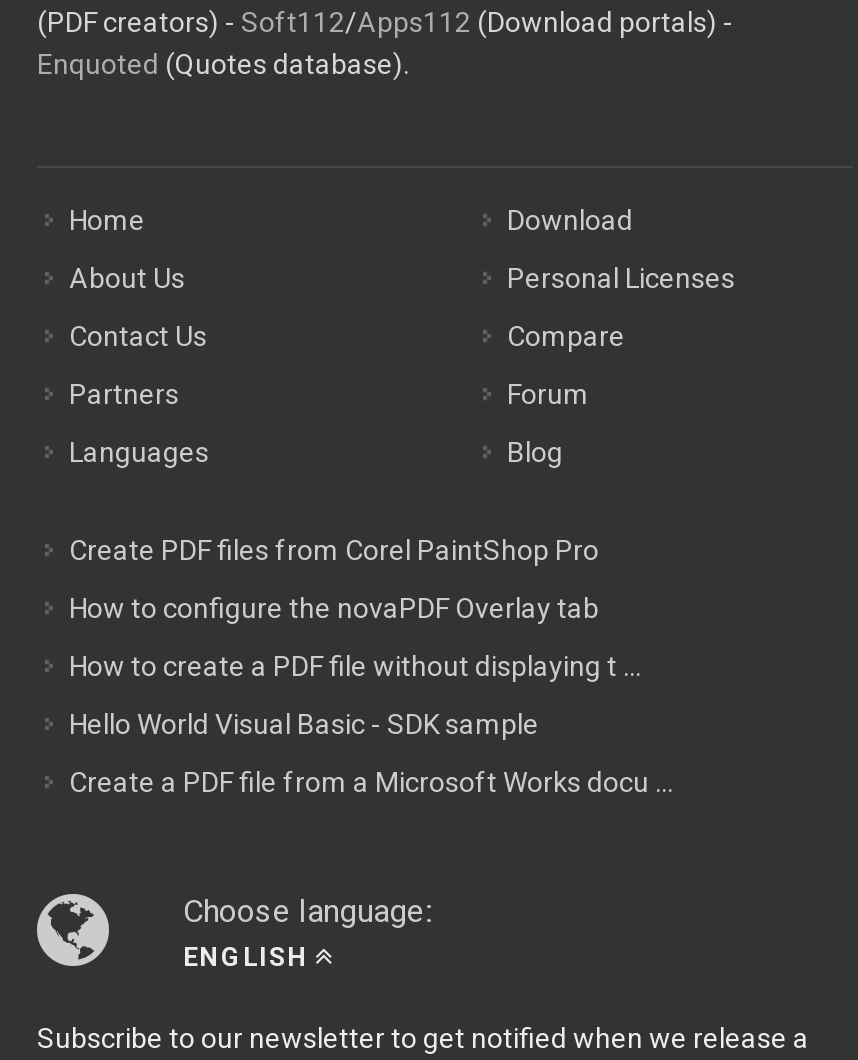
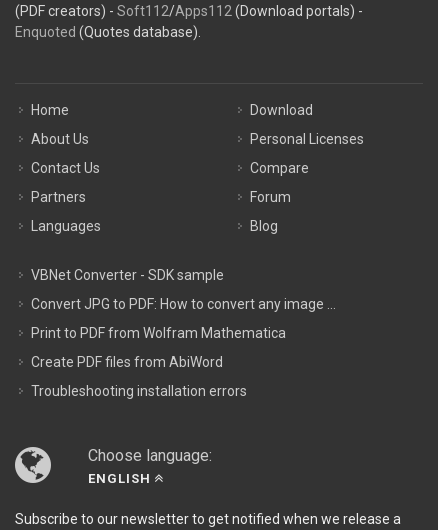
[69,534,599,566] Create PDF files from Corel PaintShop Pro -> [31,267,224,283] VBNet Converter - SDK sample
[69,592,599,624] How to configure the novaPDF Overlay tab -> [31,296,336,312] Convert JPG to PDF: How to convert any image ...
[69,650,641,682] How to create a PDF file without displaying t ... -> [31,325,286,341] Print to PDF from Wolfram Mathematica
[69,708,539,740] Hello World Visual Basic - SDK sample -> [31,354,223,370] Create PDF files from AbiWord
[69,766,673,798] Create a PDF file from a Microsoft Works docu ... -> [31,383,247,399] Troubleshooting installation errors

